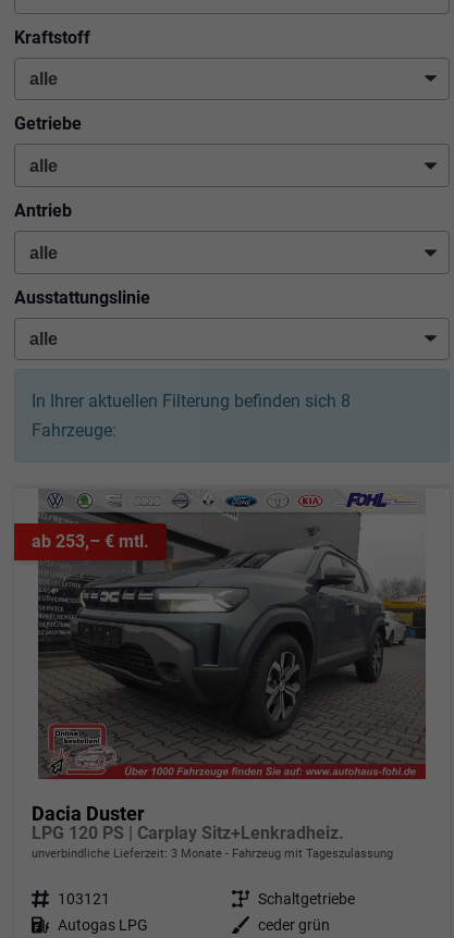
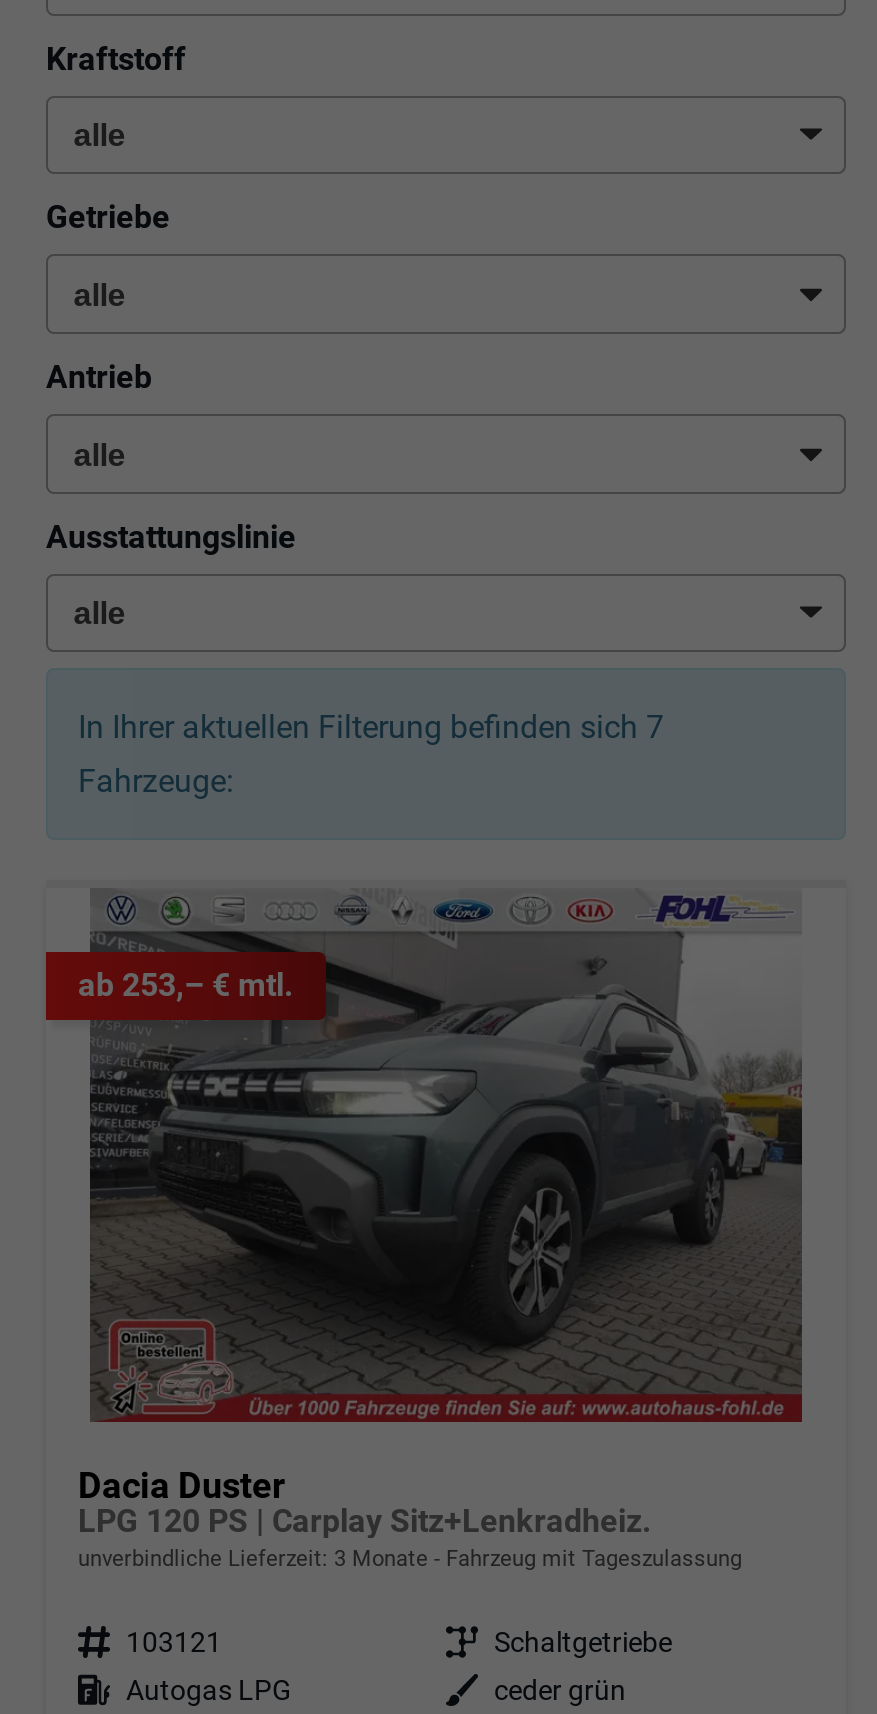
[32,391,351,411] In Ihrer aktuellen Filterung befinden sich 8 -> [78,708,664,746] In Ihrer aktuellen Filterung befinden sich 7

